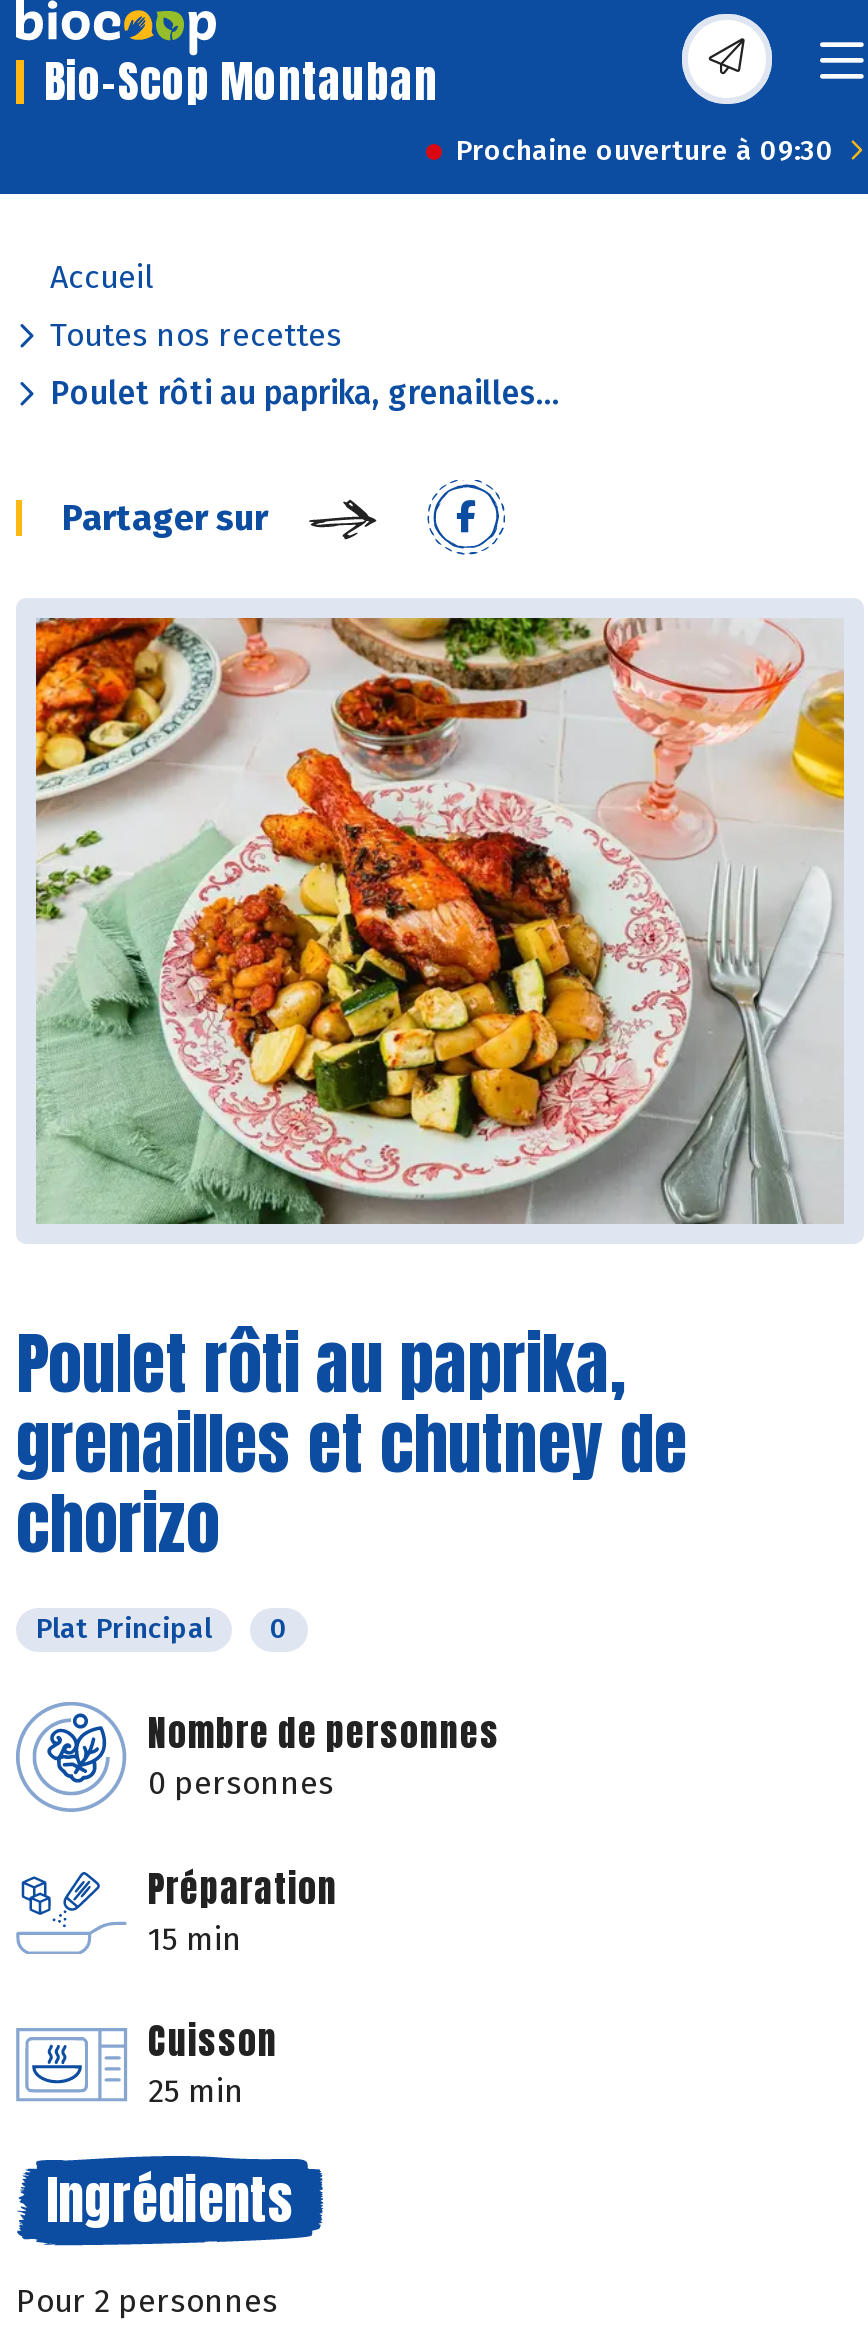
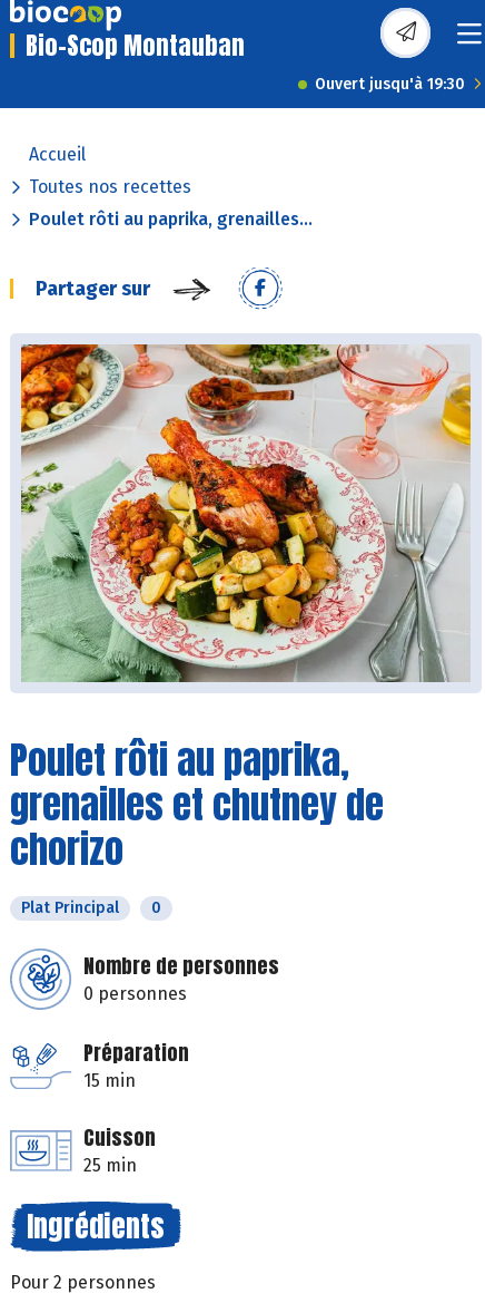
[456,134,834,168] Prochaine ouverture à 09:30 -> [315,75,465,94] Ouvert jusqu'à 19:30

